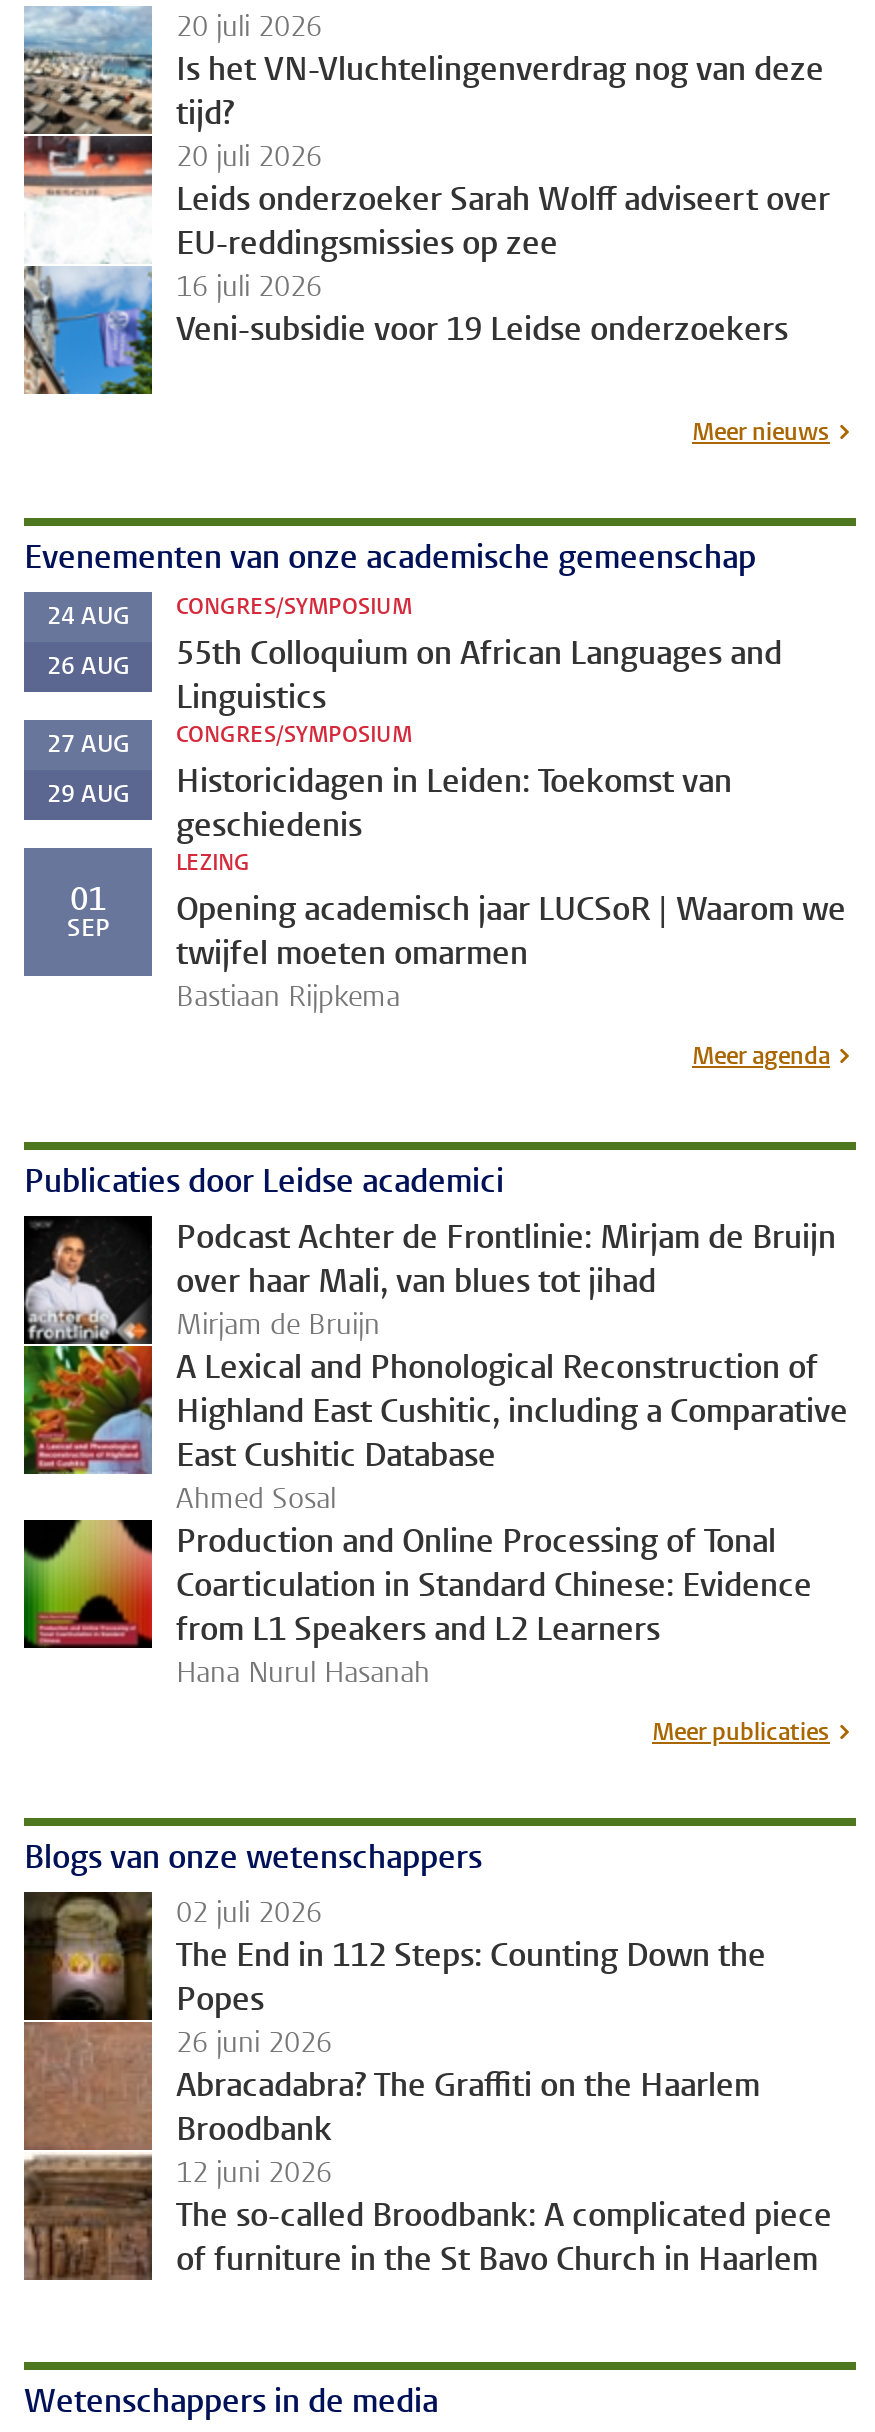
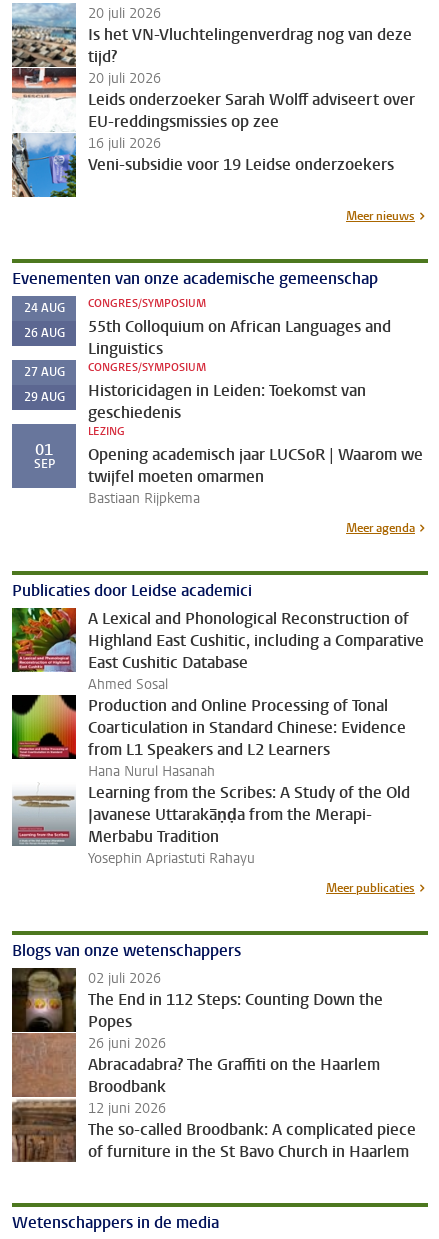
[22,1214,836,1346] [image] | Podcast Achter de Frontlinie: Mirjam de Bruijn | over haar Mali, van blues tot jihad | Mirjam de Bruijn -> none
moved [22,1345,848,1691] -> [11,608,424,781]: [image] | A Lexical and Phonological Reconstruction of | Highland East Cushitic, including a Comparative | ... | from L1 Speakers and L2 Learners | Hana Nurul Hasanah
none -> [12,782,410,868] [image] | Learning from the Scribes: A Study of the Old | Javanese Uttarakāṇḍa from the Merapi- | Merbabu Tradition | Yosephin Apriastuti Rahayu

